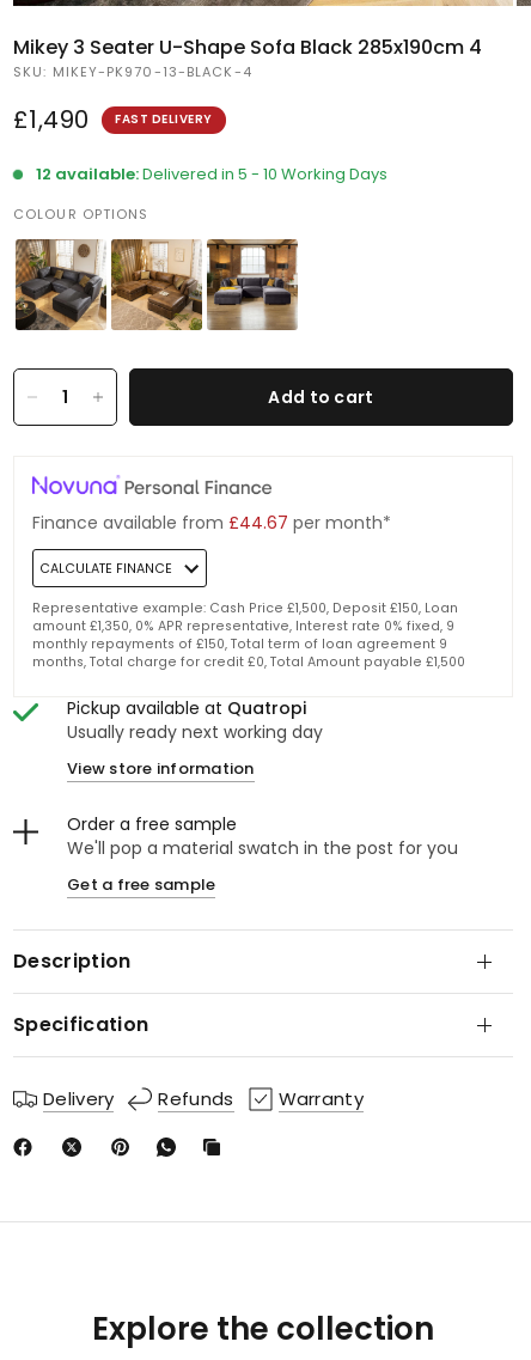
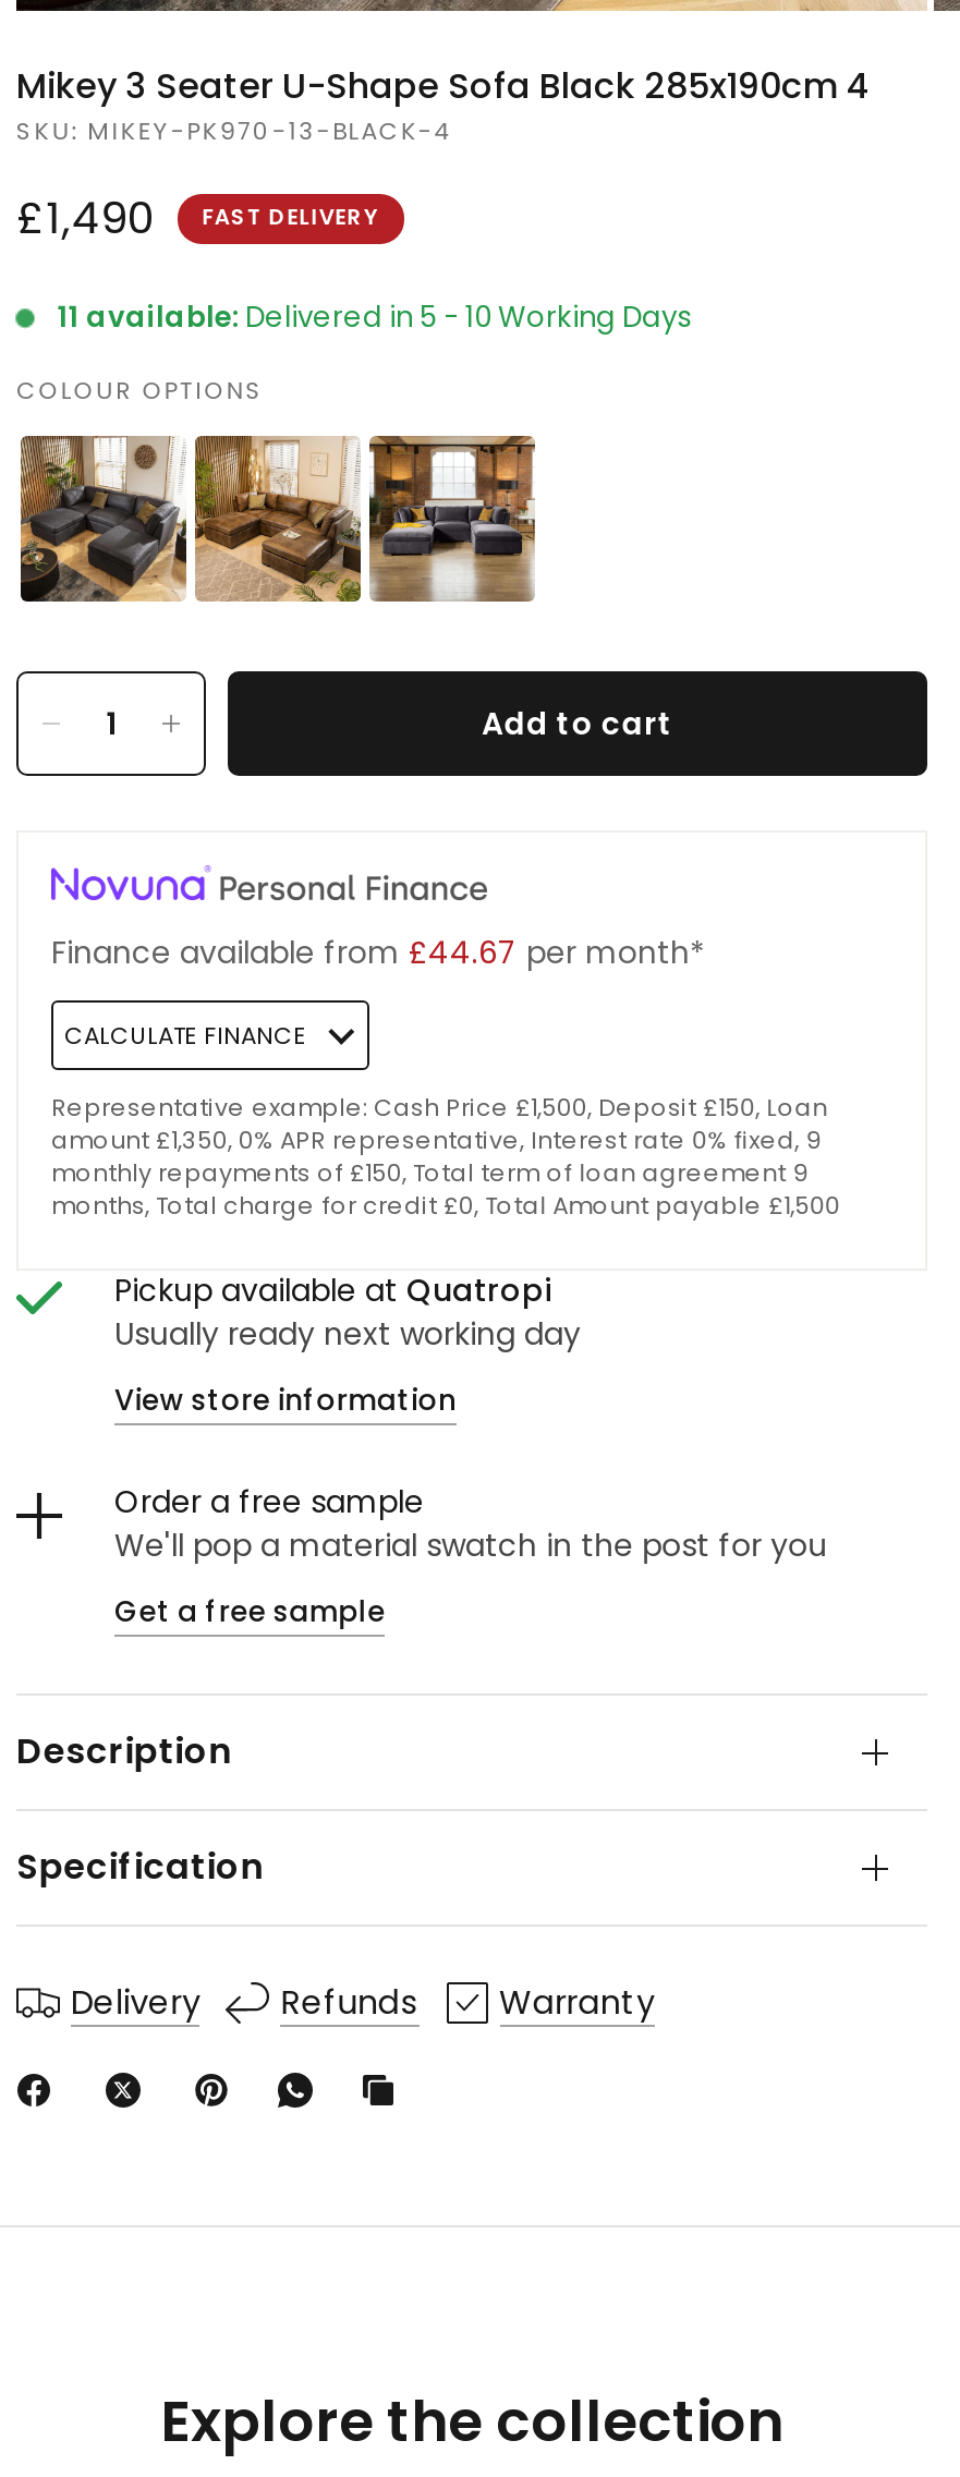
[36,163,387,185] 12 available: Delivered in 5 - 10 Working Days -> [58,296,692,338] 11 available: Delivered in 5 - 10 Working Days

